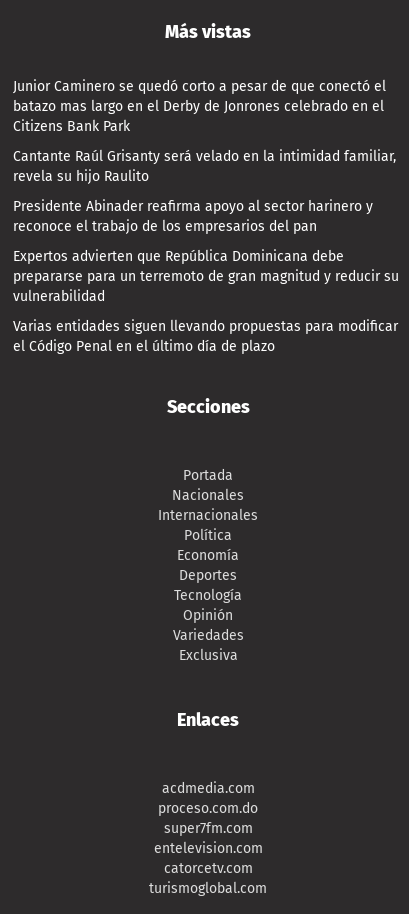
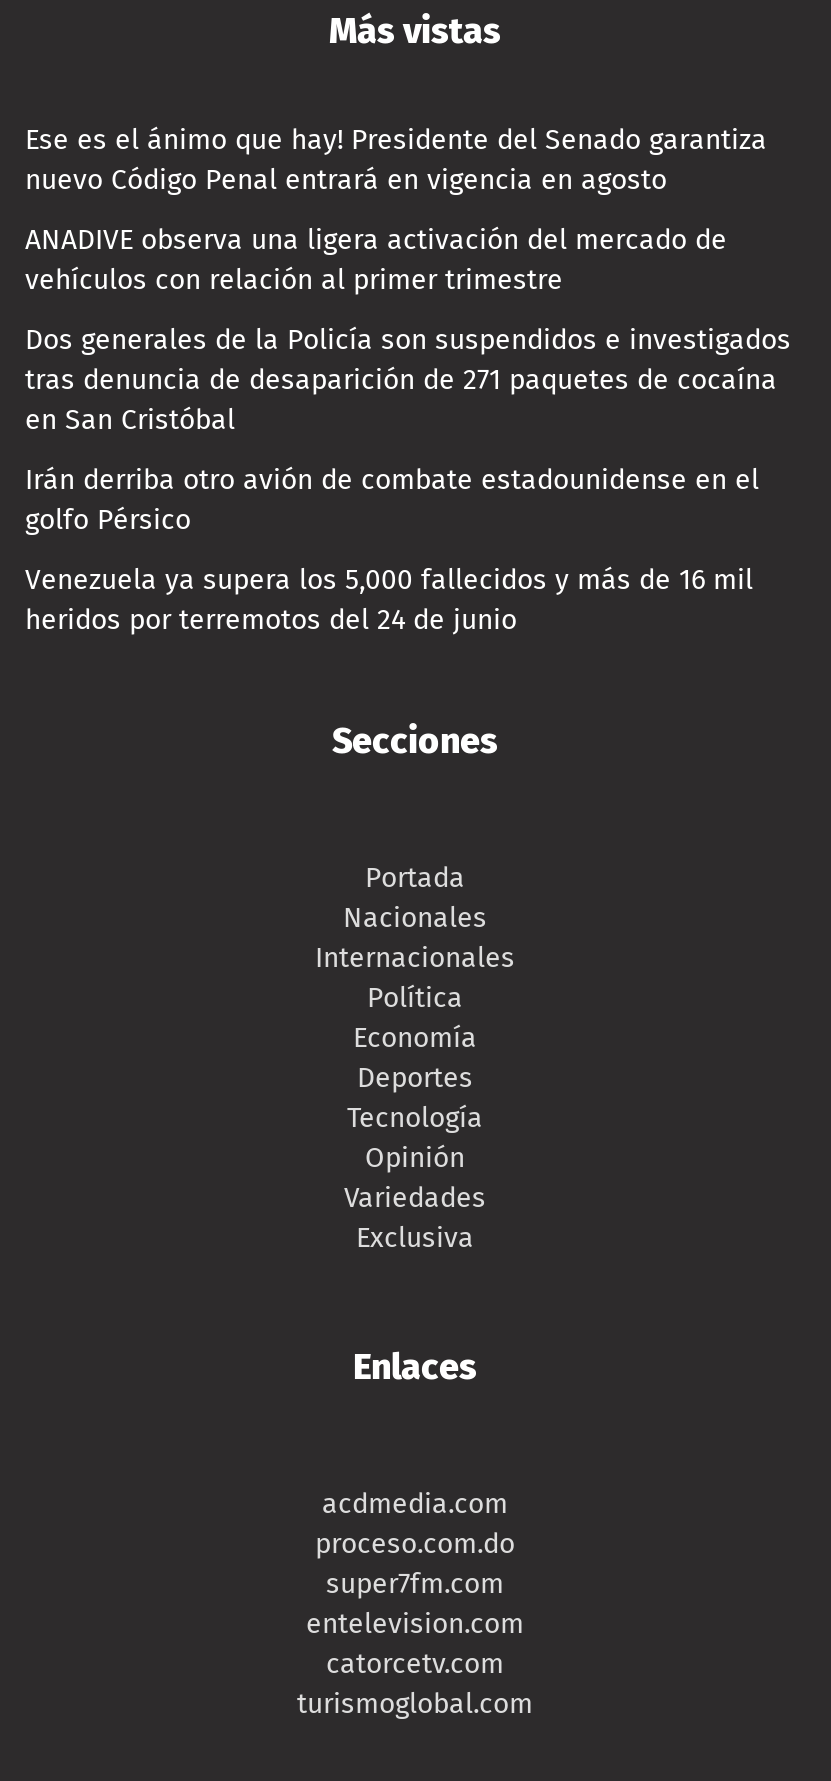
[13,78,386,135] Junior Caminero se quedó corto a pesar de que conectó el | batazo mas largo en el Derby de Jonrones celebrado en el | Citizens Bank Park -> [25,124,767,198] Ese es el ánimo que hay! Presidente del Senado garantiza | nuevo Código Penal entrará en vigencia en agosto
[13,148,396,185] Cantante Raúl Grisanty será velado en la intimidad familiar, | revela su hijo Raulito -> [25,224,727,298] ANADIVE observa una ligera activación del mercado de | vehículos con relación al primer trimestre
[13,198,373,235] Presidente Abinader reafirma apoyo al sector harinero y | reconoce el trabajo de los empresarios del pan -> [25,324,791,438] Dos generales de la Policía son suspendidos e investigados | tras denuncia de desaparición de 271 paquetes de cocaína | en San Cristóbal
[13,248,399,305] Expertos advierten que República Dominicana debe | prepararse para un terremoto de gran magnitud y reducir su | vulnerabilidad -> [25,464,759,538] Irán derriba otro avión de combate estadounidense en el | golfo Pérsico
[13,318,398,355] Varias entidades siguen llevando propuestas para modificar | el Código Penal en el último día de plazo -> [25,564,753,638] Venezuela ya supera los 5,000 fallecidos y más de 16 mil | heridos por terremotos del 24 de junio

